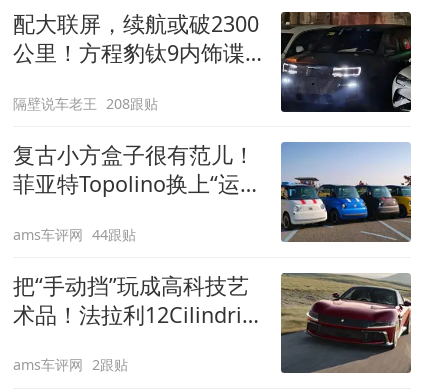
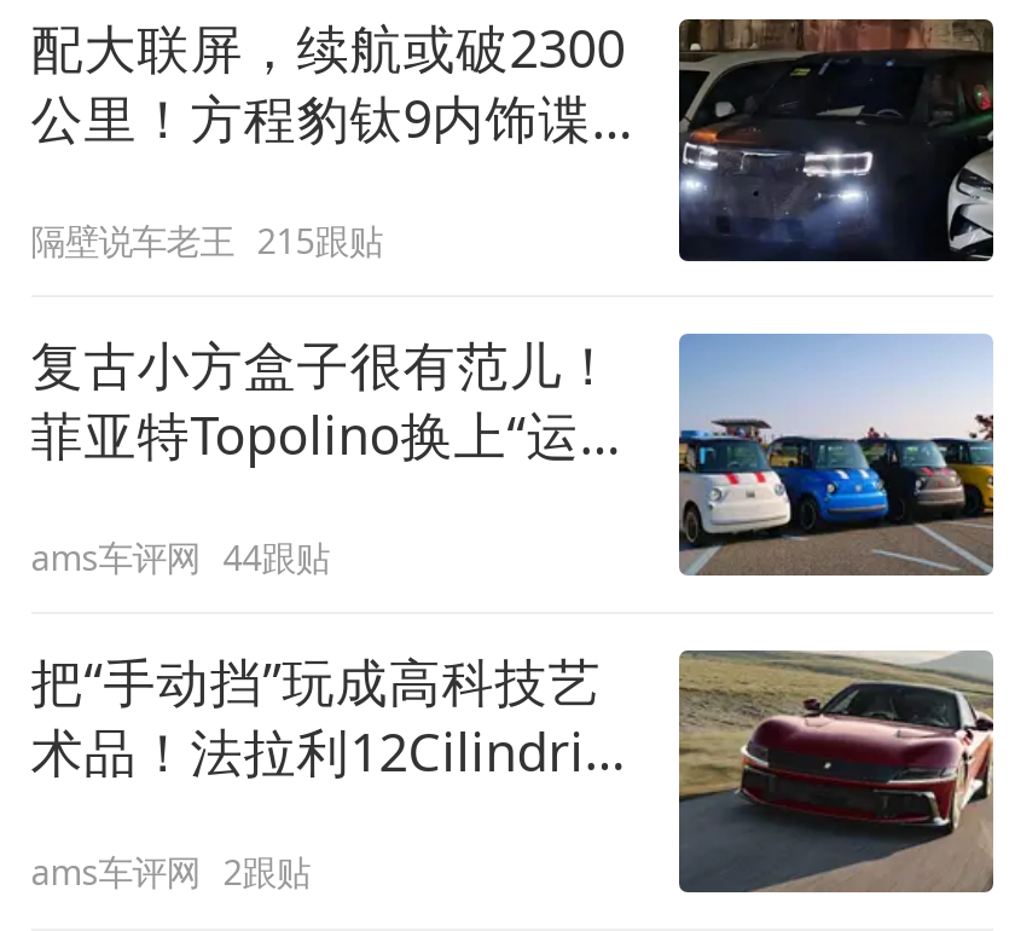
[13,94,158,113] 隔壁说车老王 208跟贴 -> [31,217,383,263] 隔壁说车老王 215跟贴

